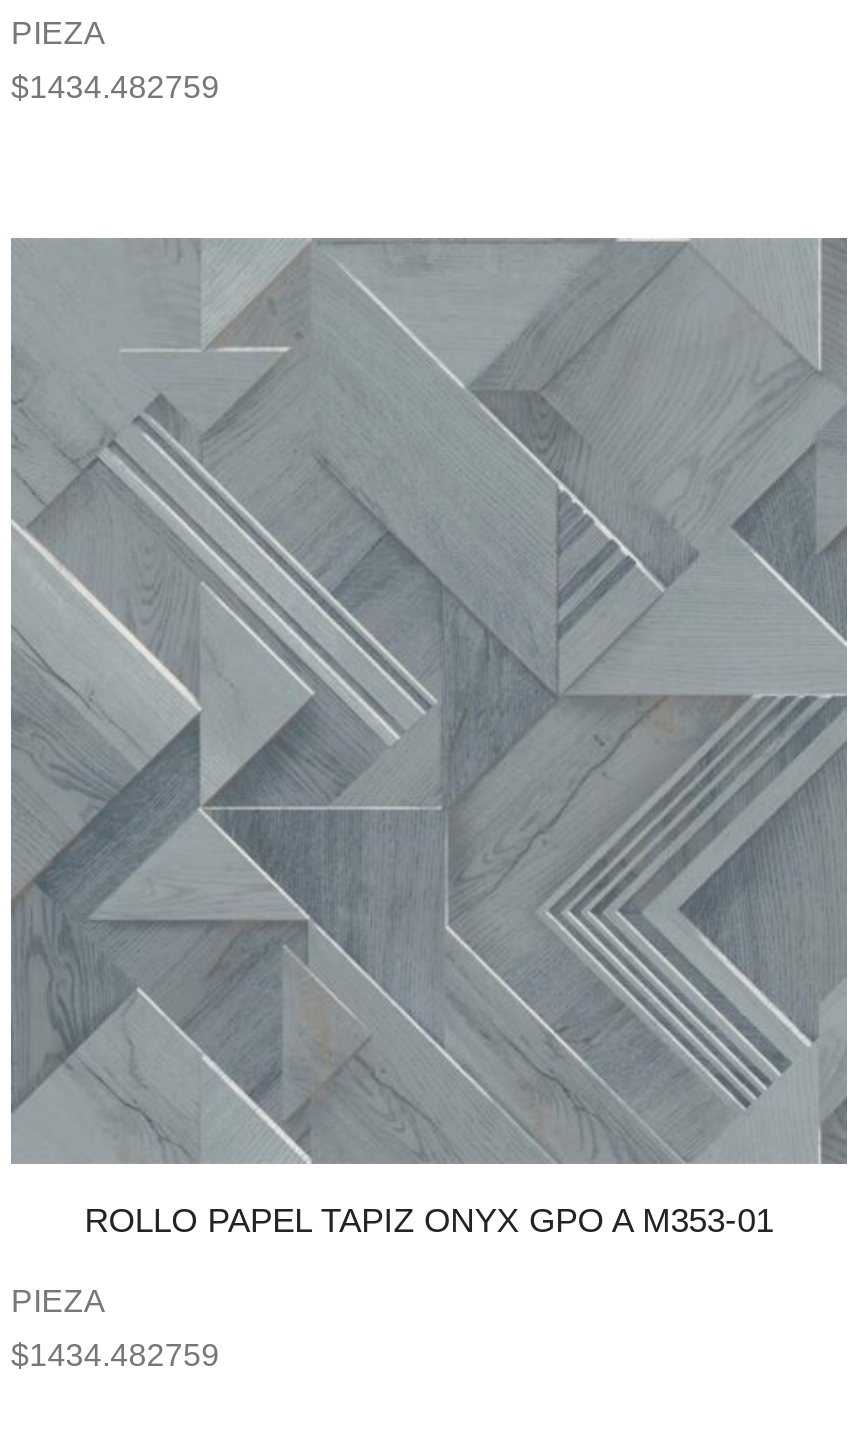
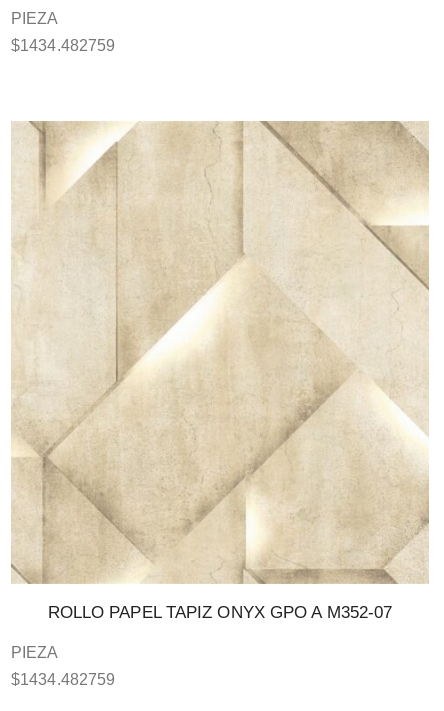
[9,236,849,1240] [image] | ROLLO PAPEL TAPIZ ONYX GPO A M353-01 -> [10,120,430,622] [image] | ROLLO PAPEL TAPIZ ONYX GPO A M352-07

